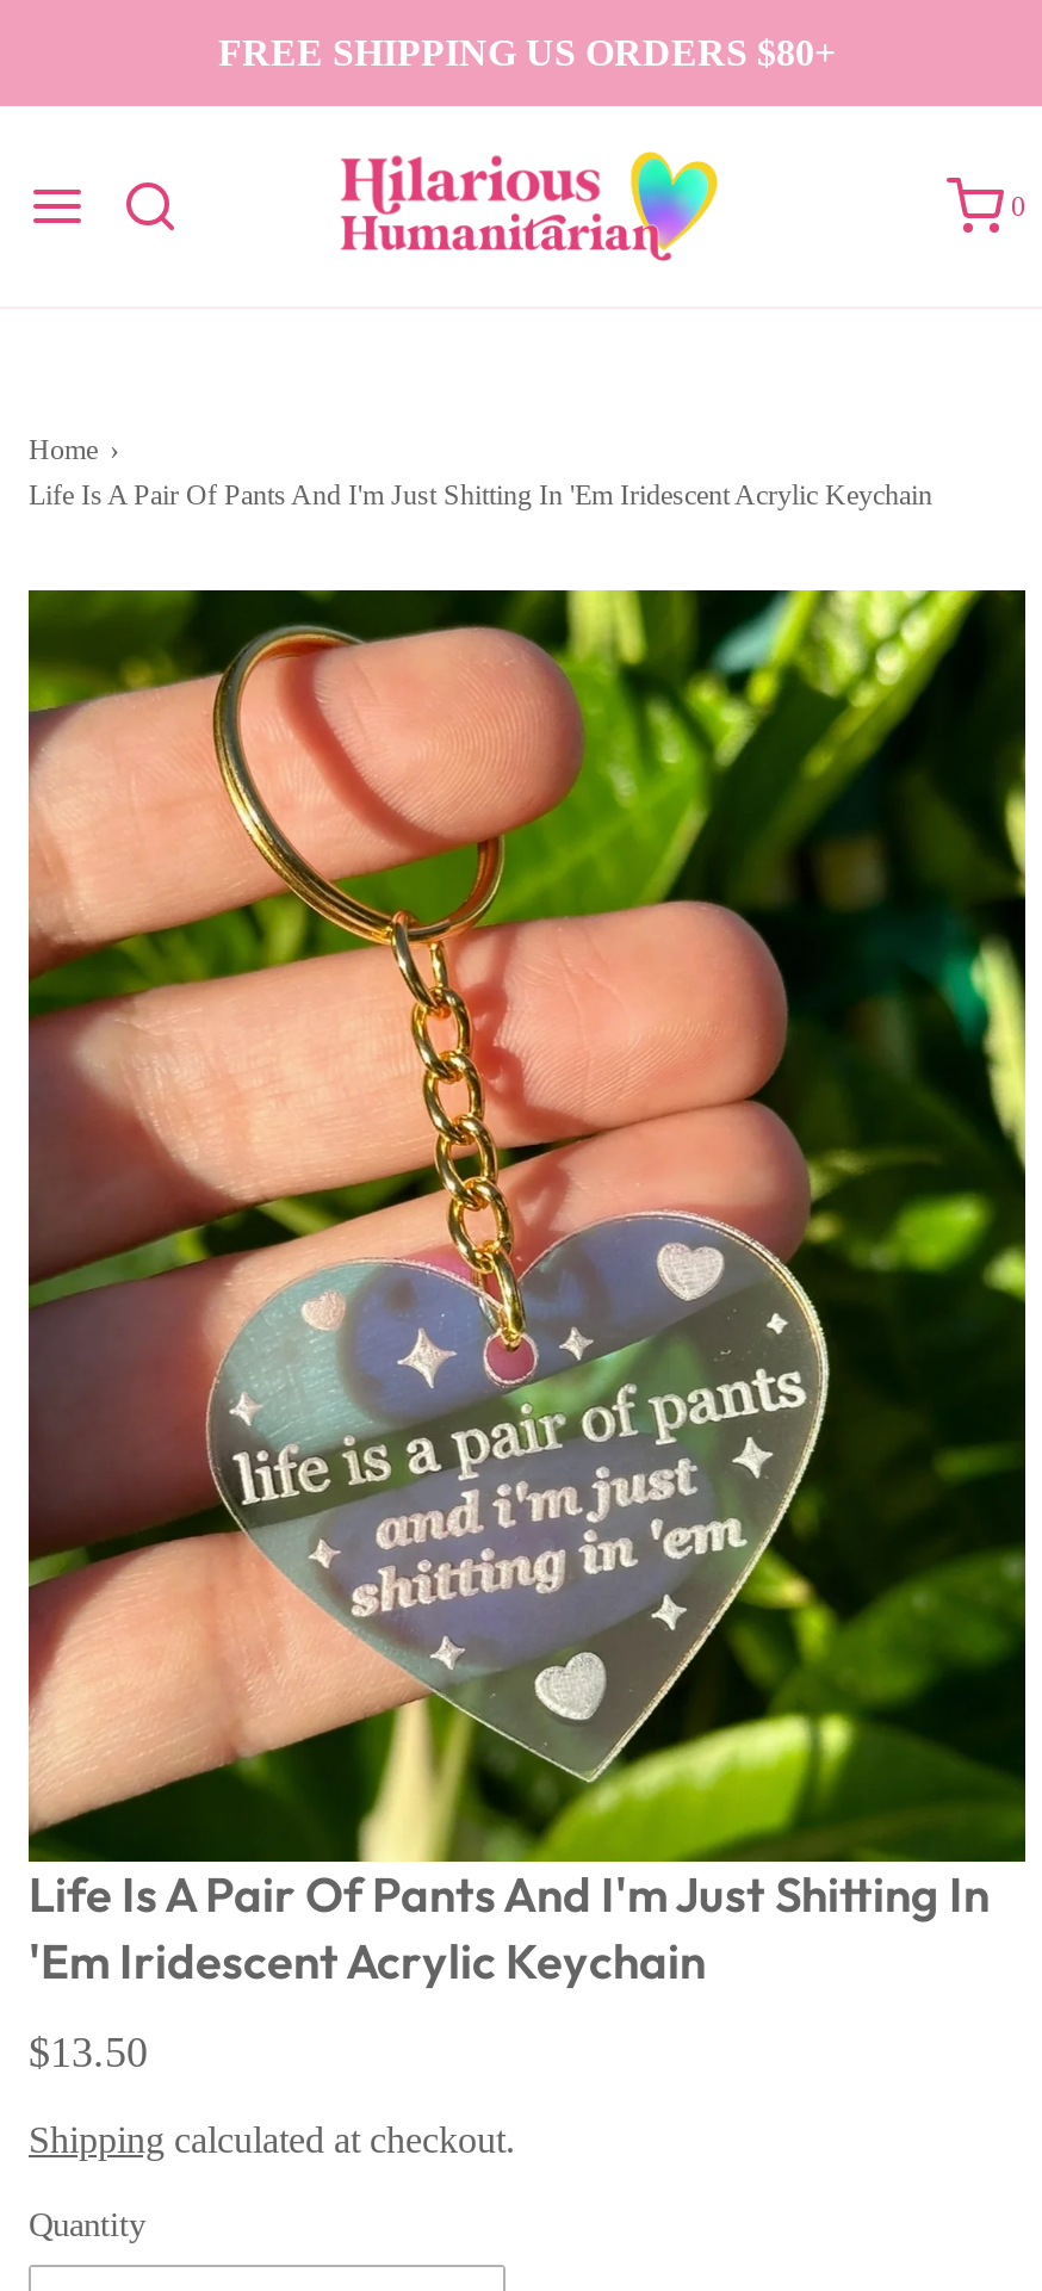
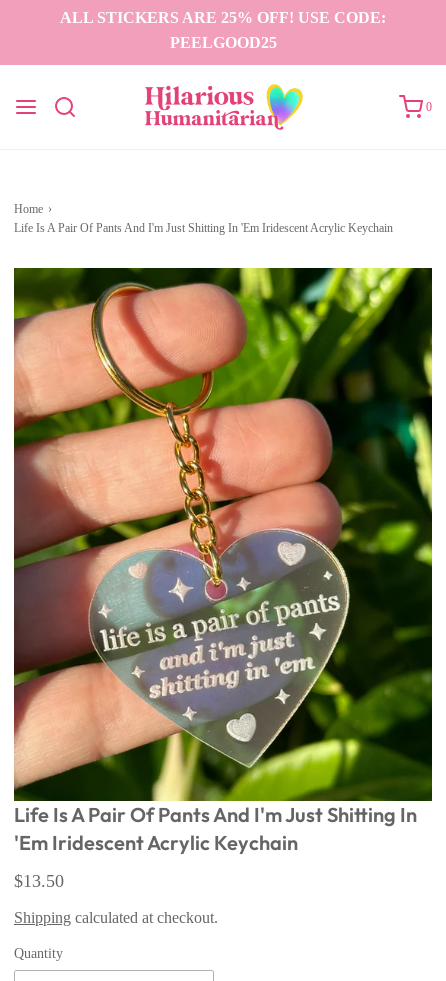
[218,32,836,73] FREE SHIPPING US ORDERS $80+ -> [60,9,386,51] ALL STICKERS ARE 25% OFF! USE CODE: | PEELGOOD25

